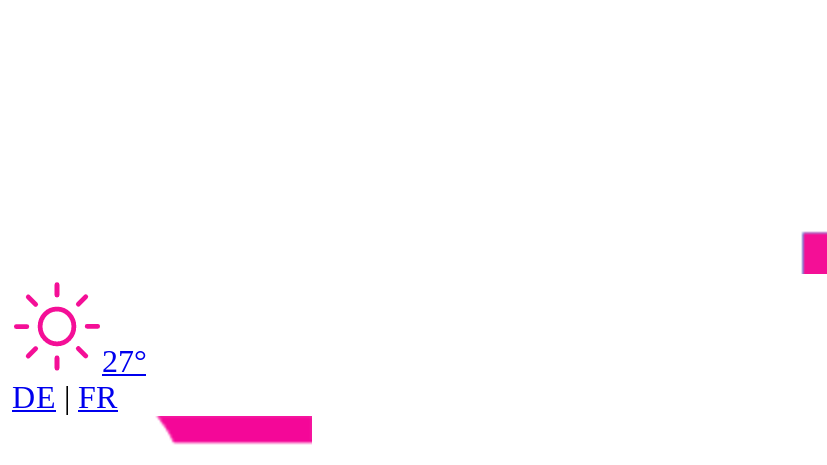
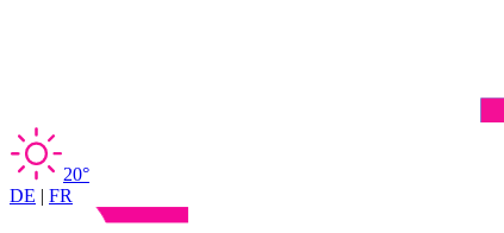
[102,344,146,378] 27° -> [63,164,89,184] 20°

